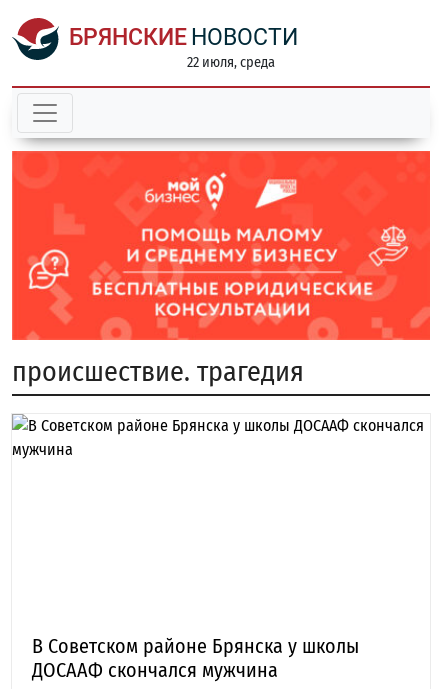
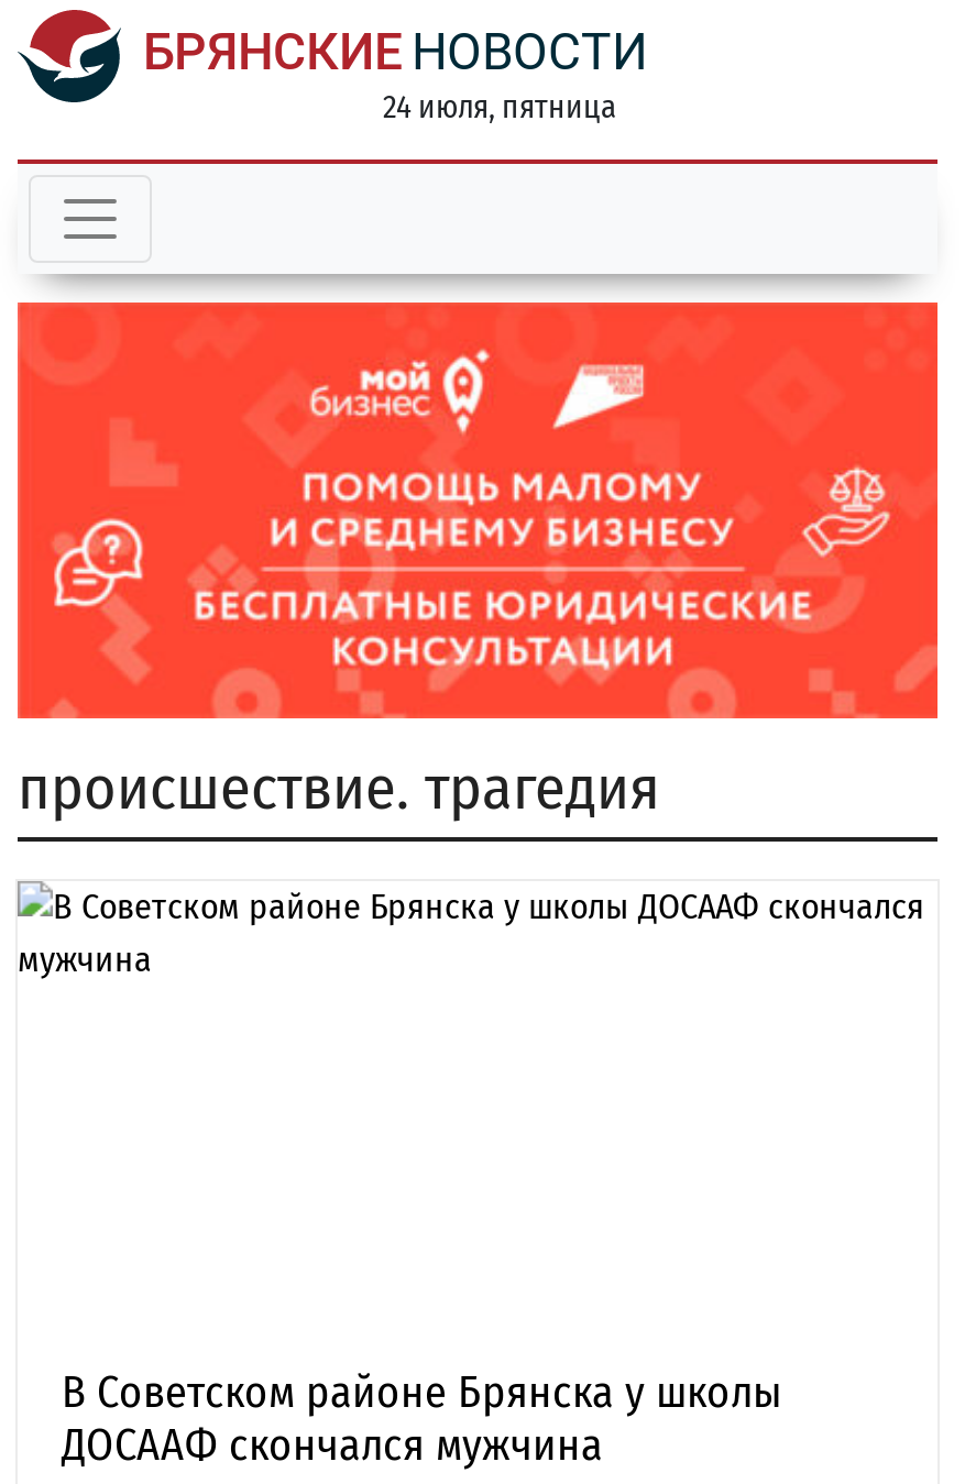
[187,54,275,71] 22 июля, среда -> [383,89,616,127] 24 июля, пятница

